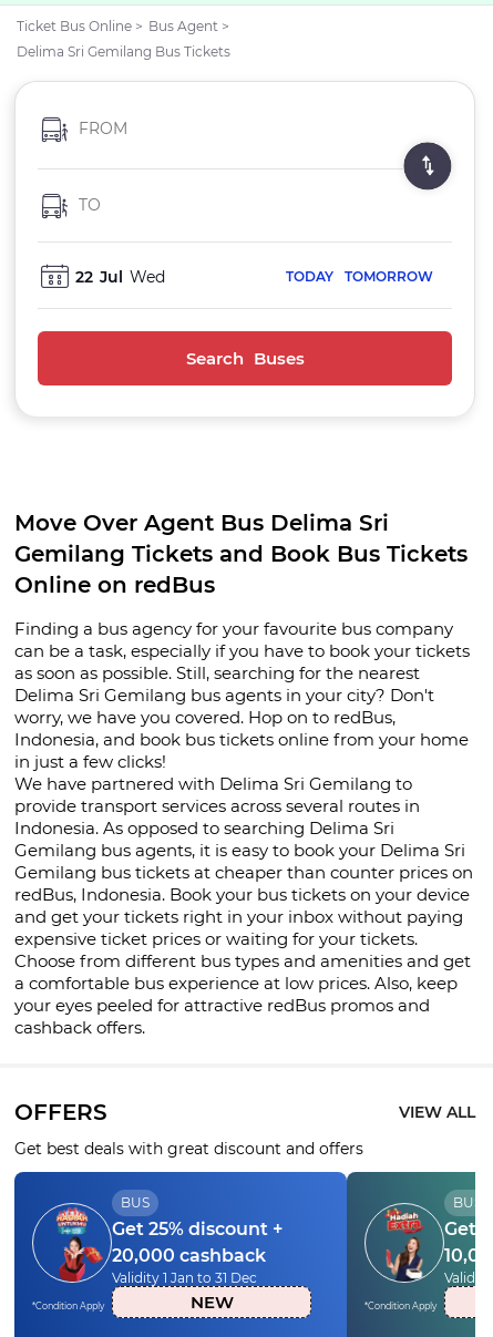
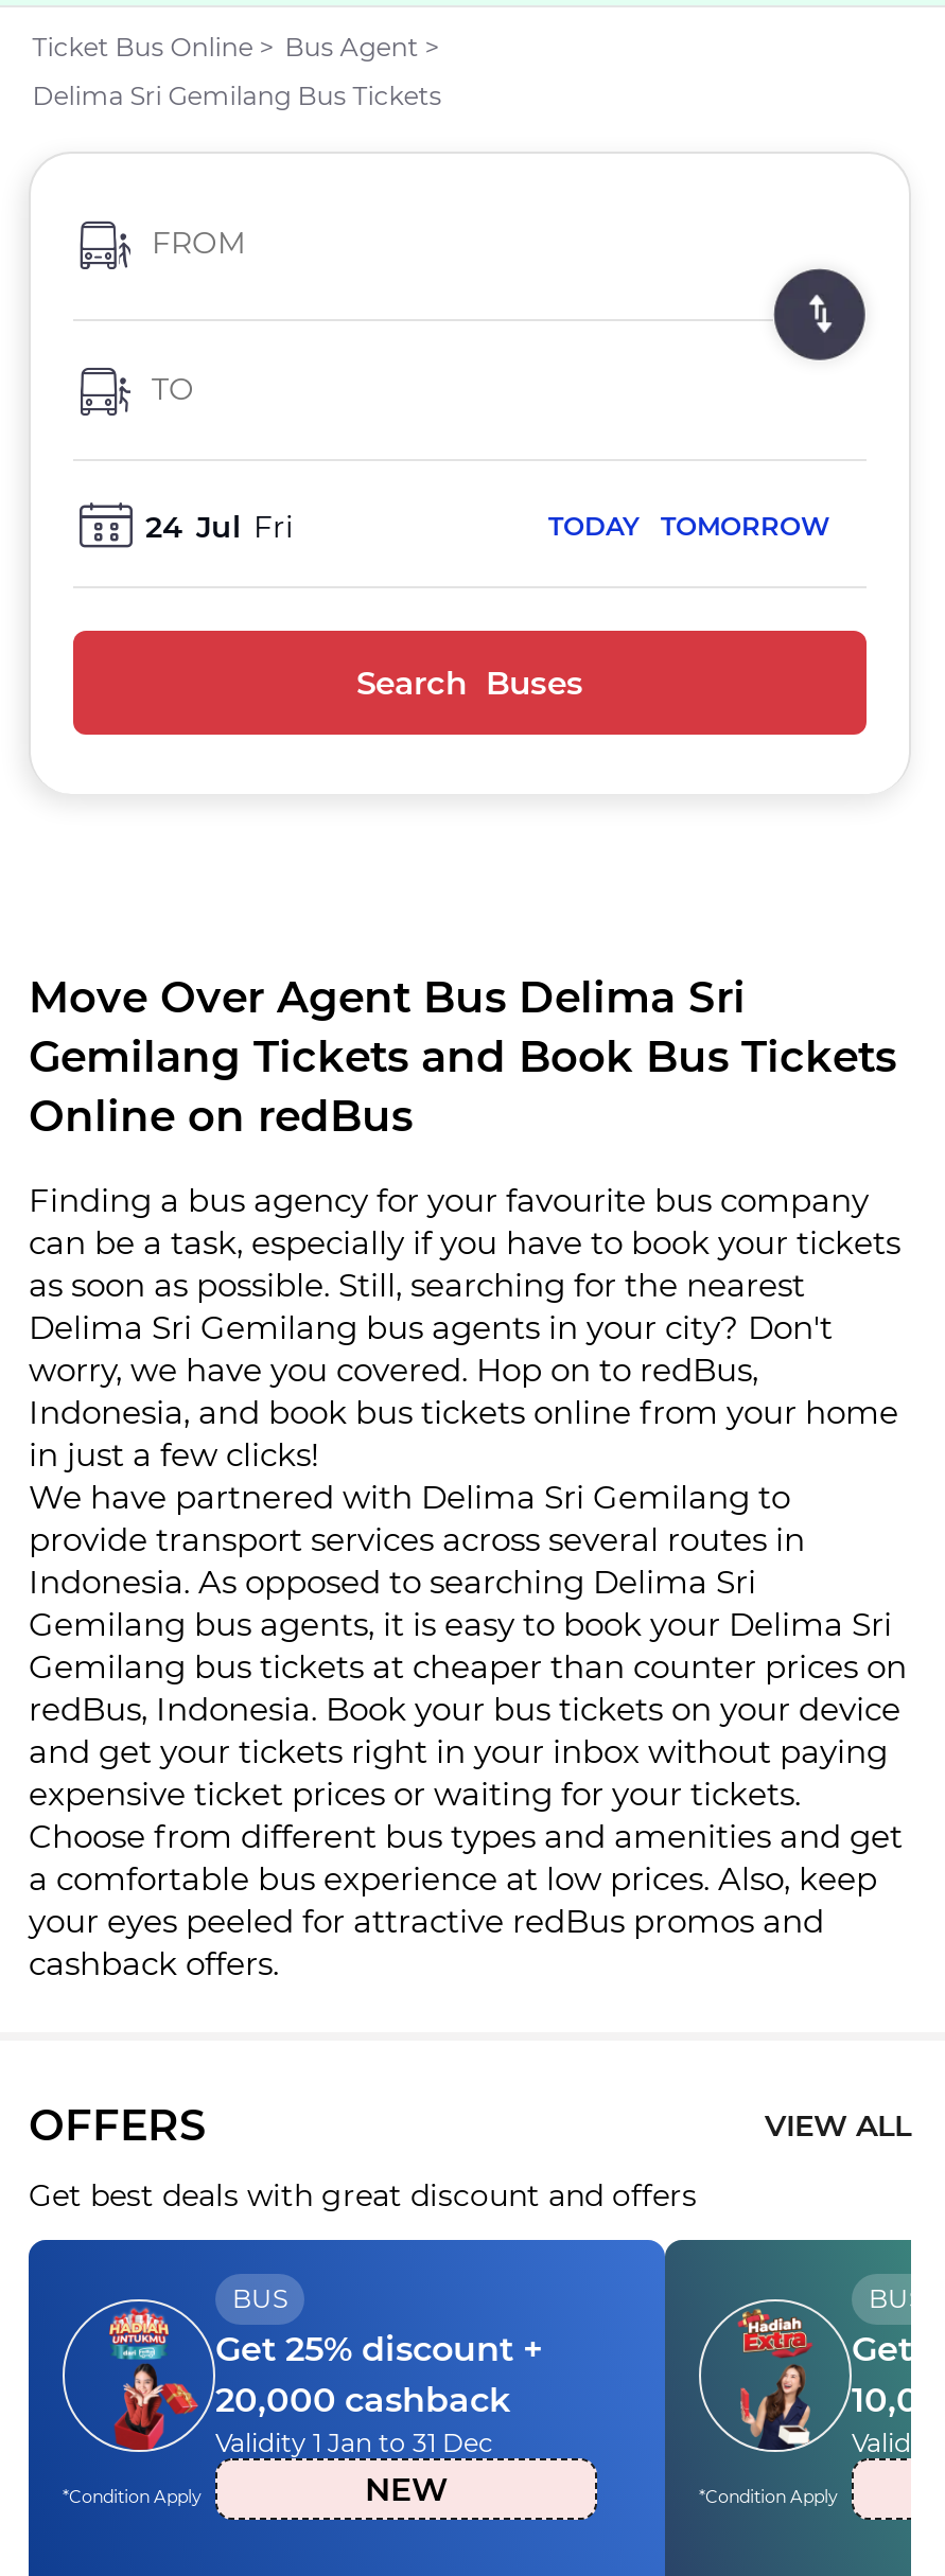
[75,266,165,286] 22 Jul Wed -> [145,507,294,545] 24 Jul Fri

